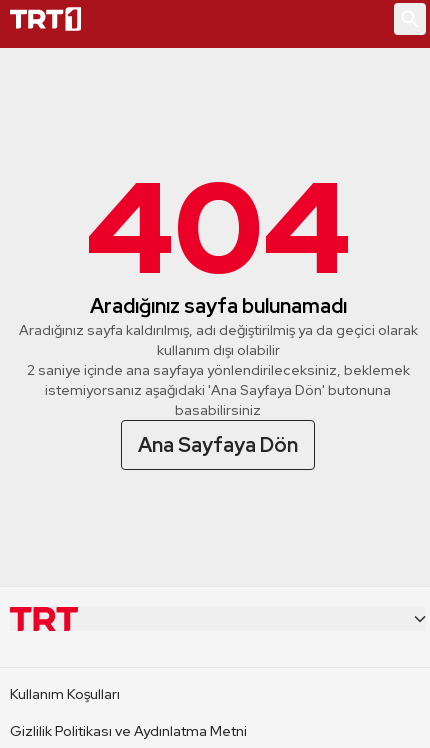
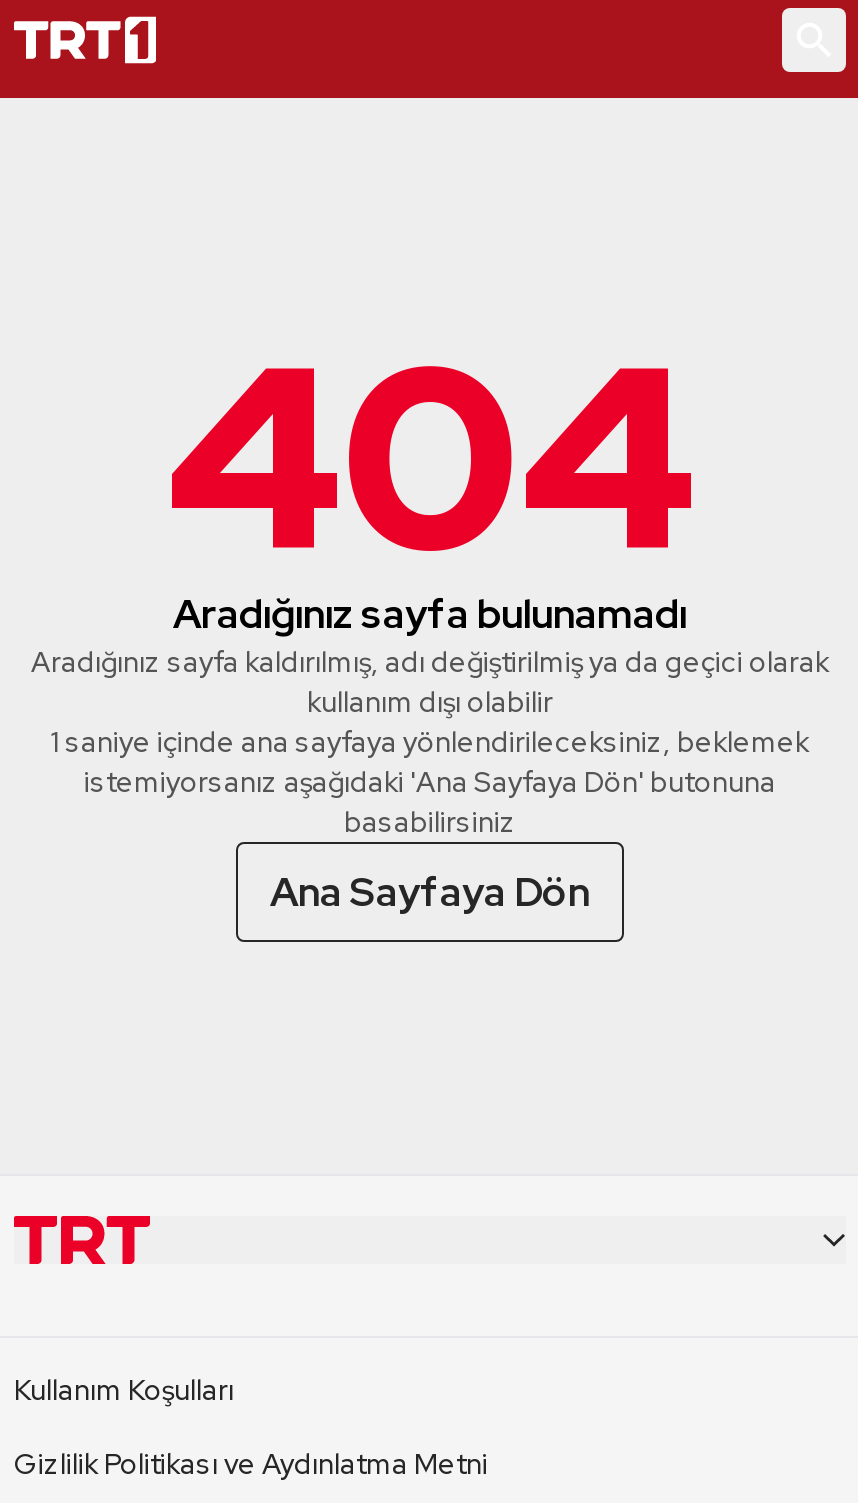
[26,361,409,379] 2 saniye içinde ana sayfaya yönlendirileceksiniz, beklemek -> [51,724,809,760] 1 saniye içinde ana sayfaya yönlendirileceksiniz, beklemek

